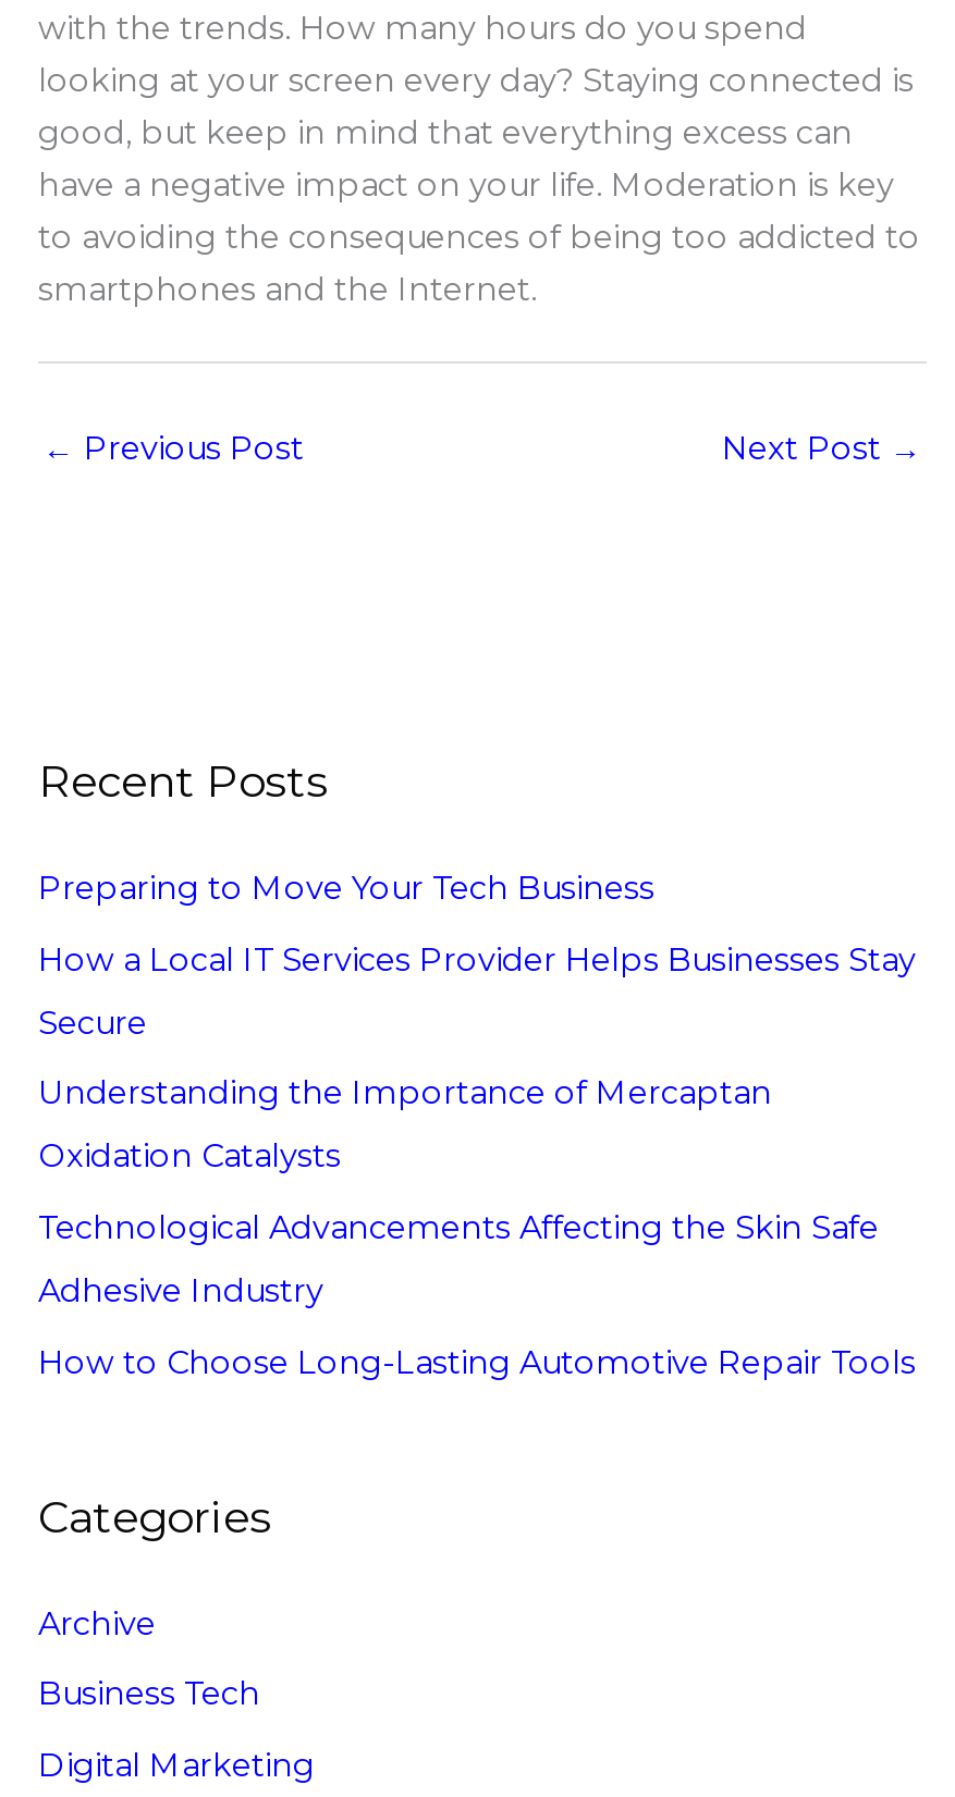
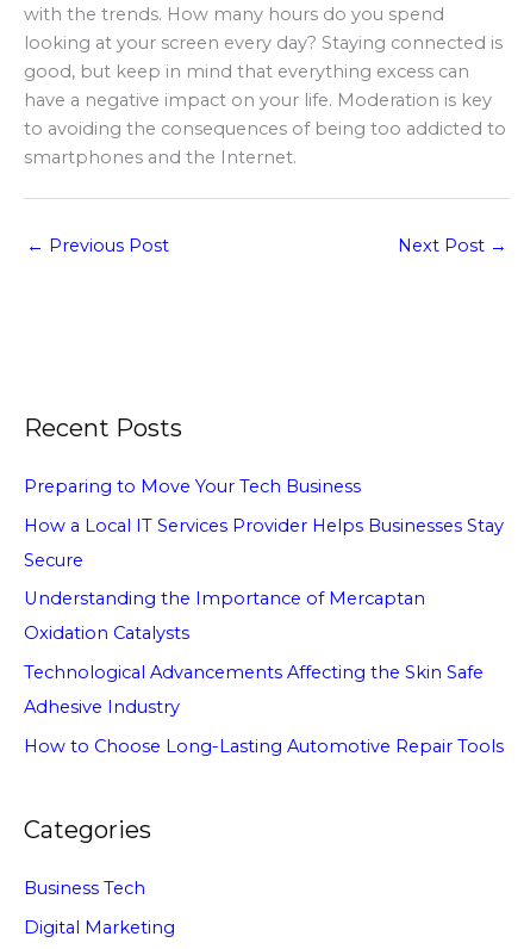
[38,1603,156,1642] Archive -> none

